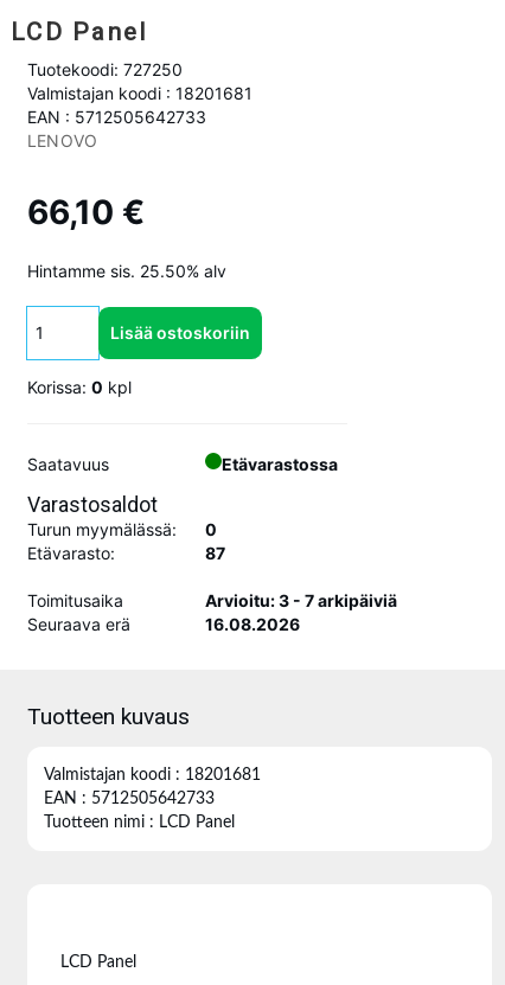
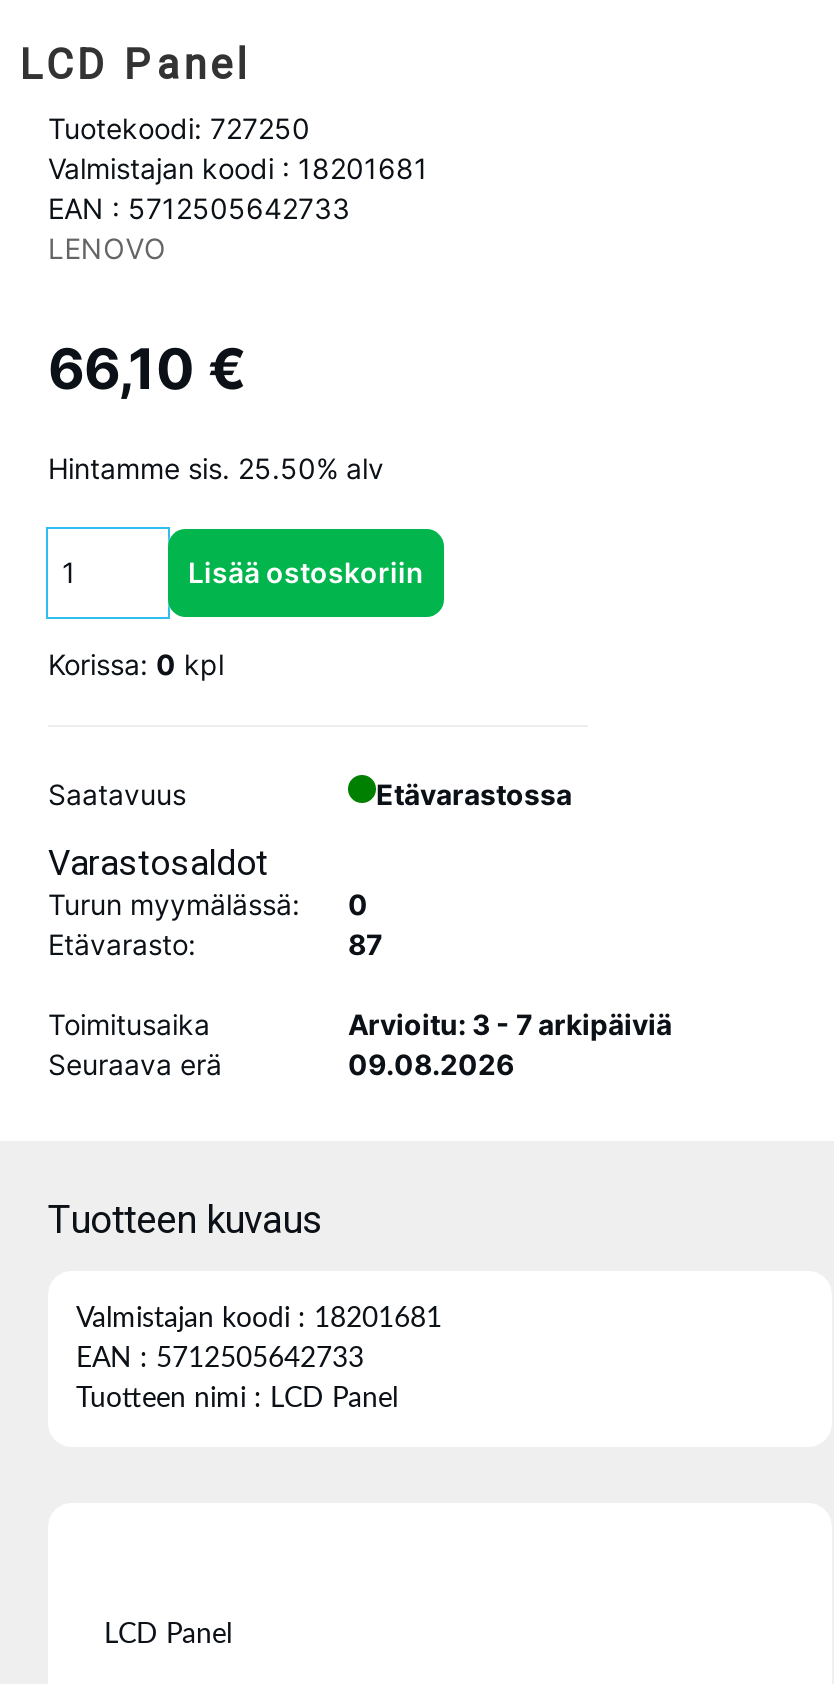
[205,614,300,634] 16.08.2026 -> [348,1046,514,1080] 09.08.2026

